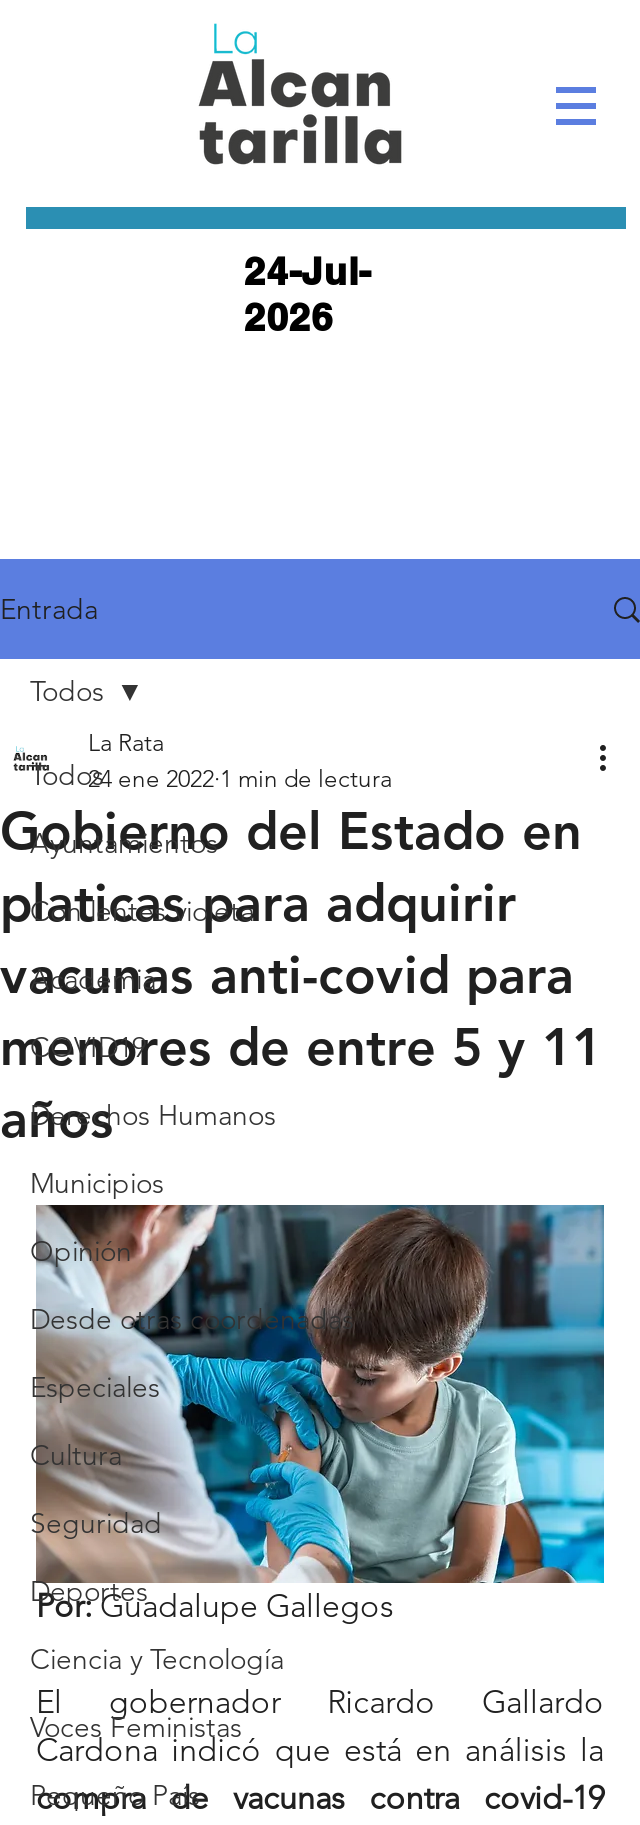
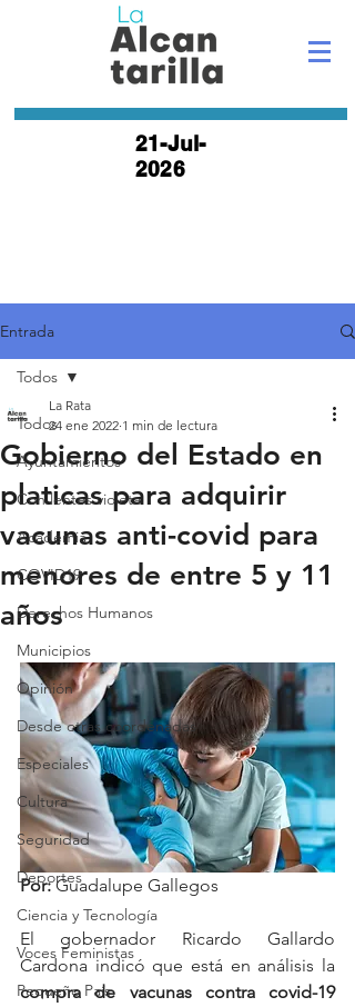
[244,249,371,293] 24-Jul- -> [135,131,206,156] 21-Jul-

